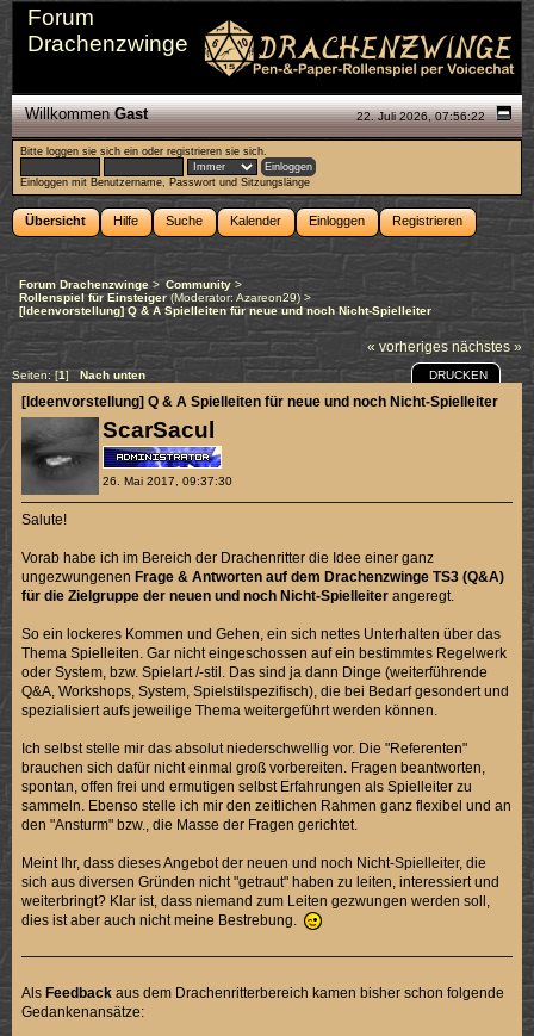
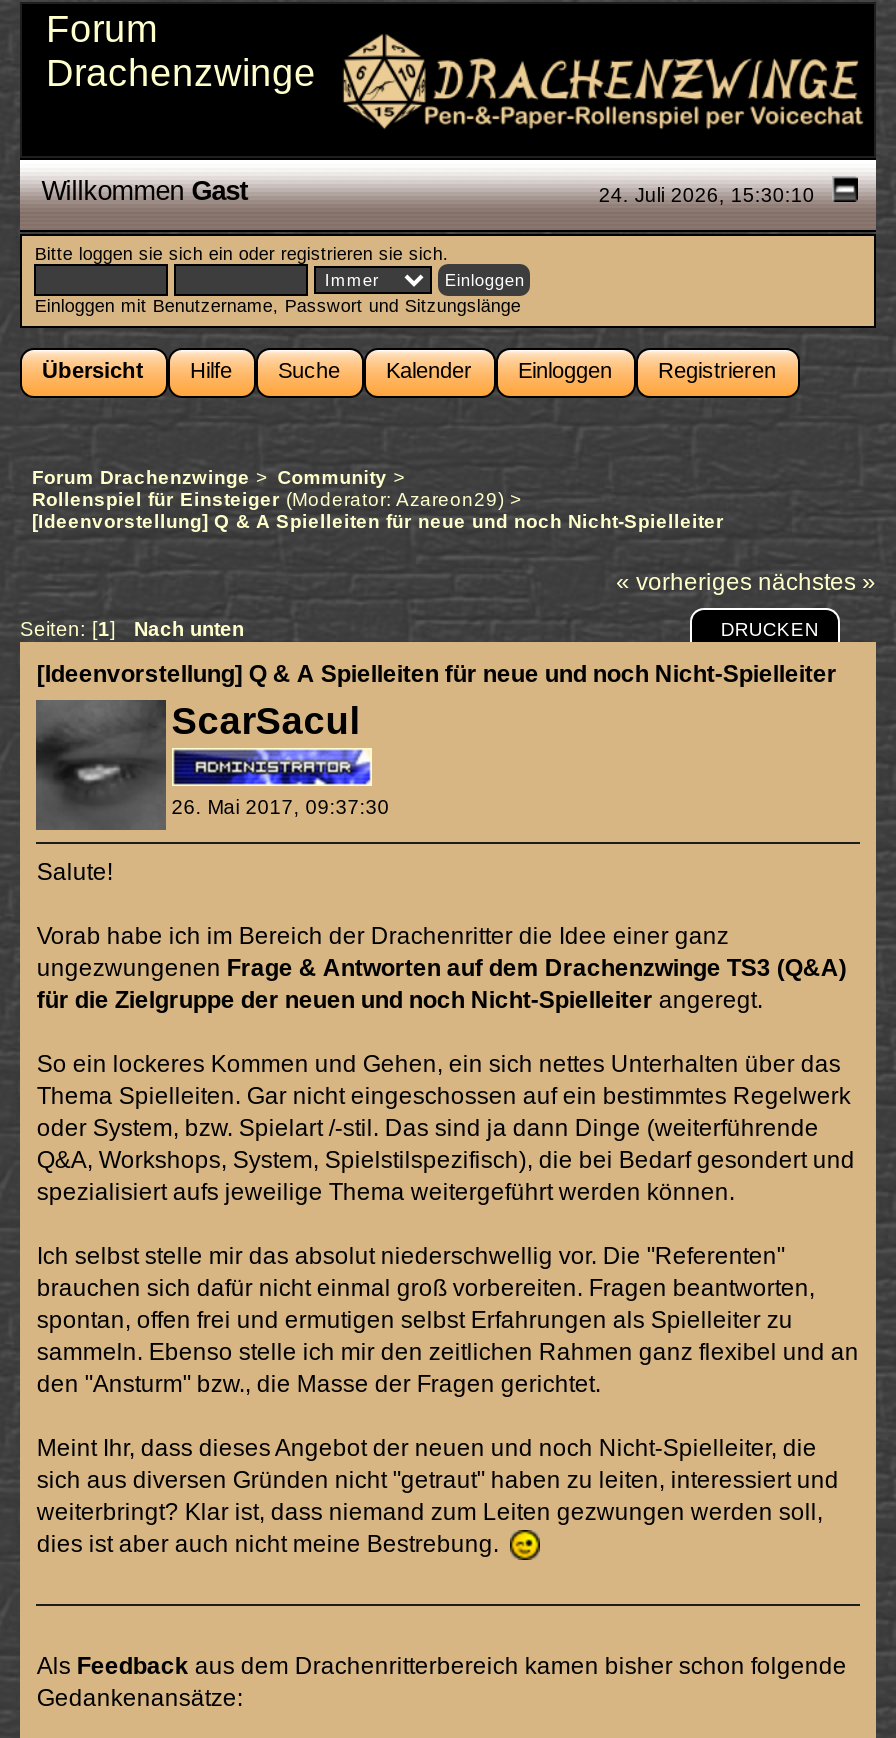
[357,110,489,123] 22. Juli 2026, 07:56:22 -> [599,184,821,206] 24. Juli 2026, 15:30:10

